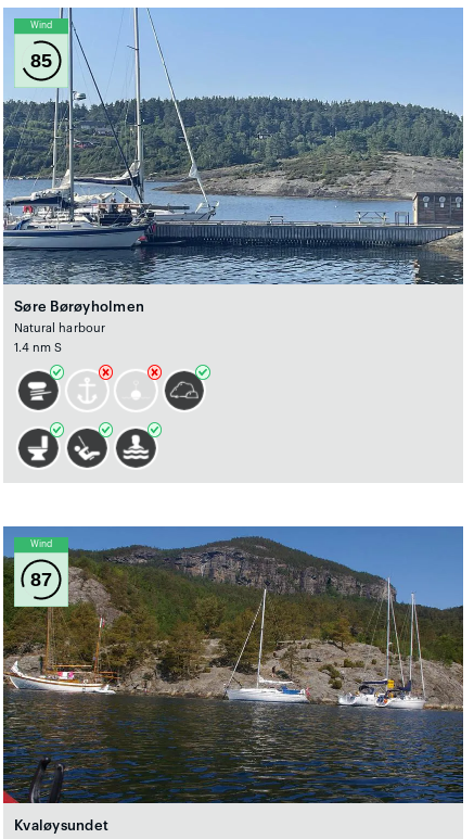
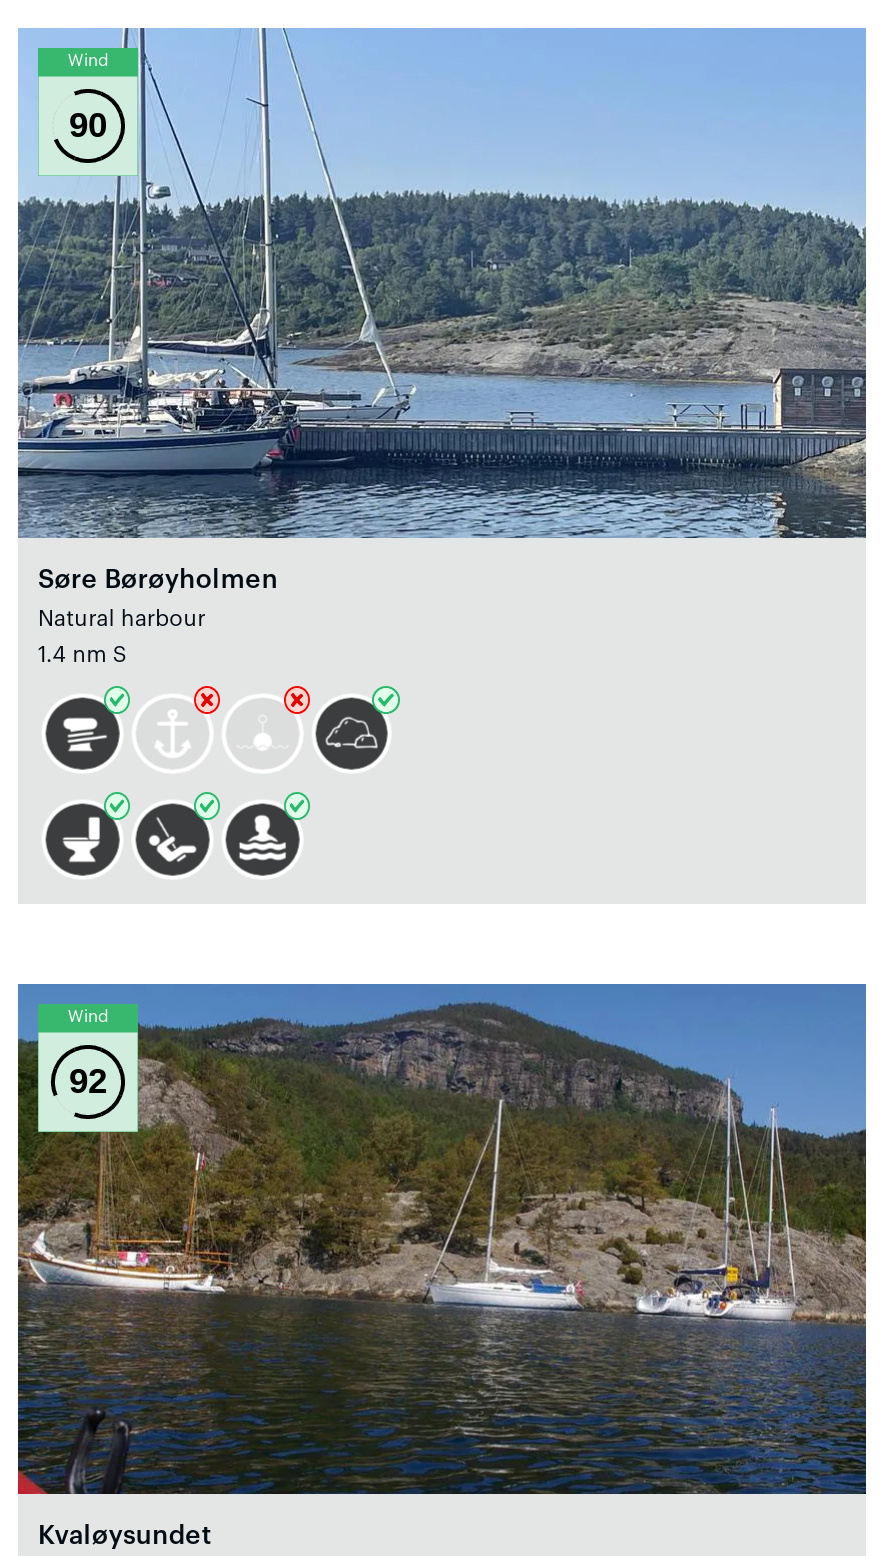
[30,50,52,72] 85 -> [69,106,107,145] 90
[30,569,52,590] 87 -> [69,1062,107,1101] 92

